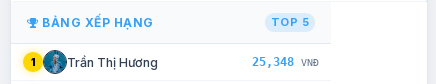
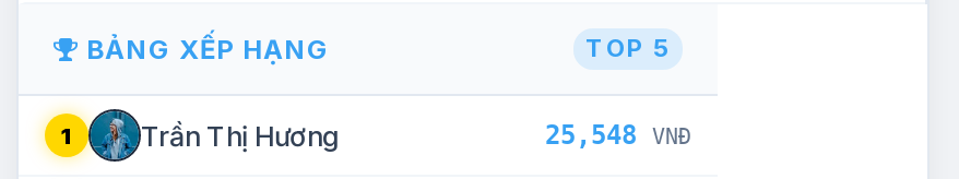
[252,54,319,68] 25,348 VNĐ -> [545,119,691,150] 25,548 VNĐ

